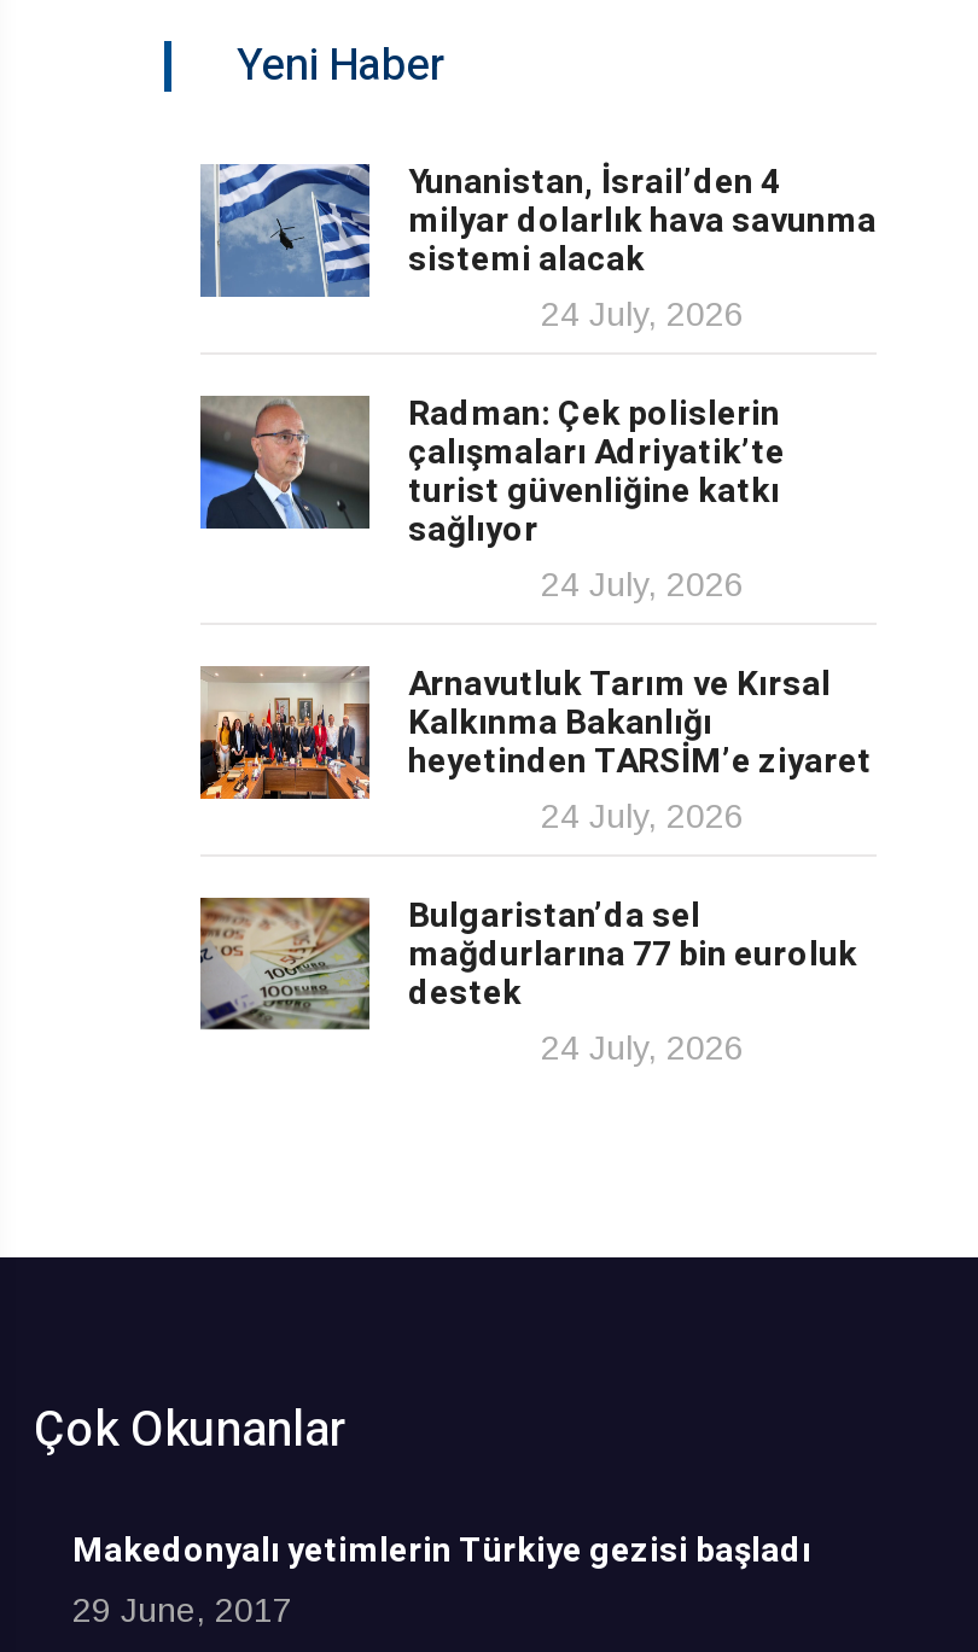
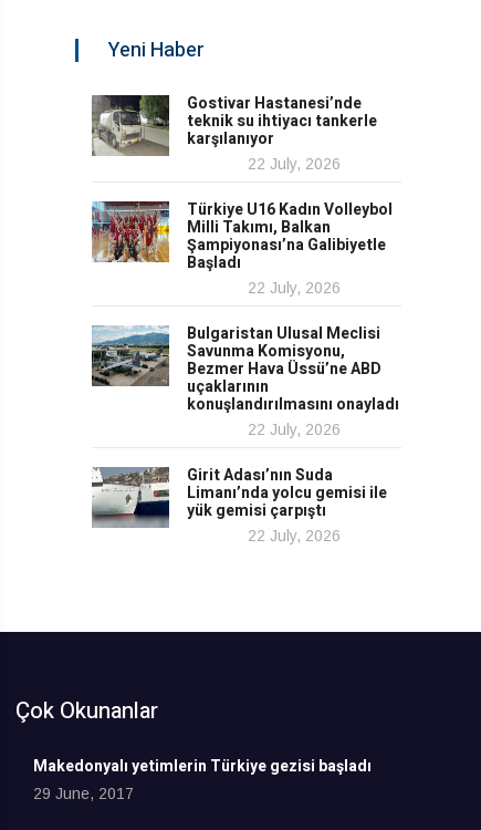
[200,156,877,332] [image] | Yunanistan, İsrail’den 4 | milyar dolarlık hava savunma | sistemi alacak | 24 July, 2026 -> [92,92,377,173] [image] | Gostivar Hastanesi’nde | teknik su ihtiyacı tankerle | karşılanıyor | 22 July, 2026
[198,387,785,602] [image] | Radman: Çek polislerin | çalışmaları Adriyatik’te | turist güvenliğine katkı | sağlıyor | 24 July, 2026 -> [91,199,393,297] [image] | Türkiye U16 Kadın Volleybol | Milli Takımı, Balkan | Şampiyonası’na Galibiyetle | Başladı | 22 July, 2026
[198,658,872,834] [image] | Arnavutluk Tarım ve Kırsal | Kalkınma Bakanlığı | heyetinden TARSİM’e ziyaret | 24 July, 2026 -> [92,323,399,439] [image] | Bulgaristan Ulusal Meclisi | Savunma Komisyonu, | Bezmer Hava Üssü’ne ABD | uçaklarının | konuşlandırılmasını onayladı | 22 July, 2026
[198,889,857,1066] [image] | Bulgaristan’da sel | mağdurlarına 77 bin euroluk | destek | 24 July, 2026 -> [92,464,387,545] [image] | Girit Adası’nın Suda | Limanı’nda yolcu gemisi ile | yük gemisi çarpıştı | 22 July, 2026

